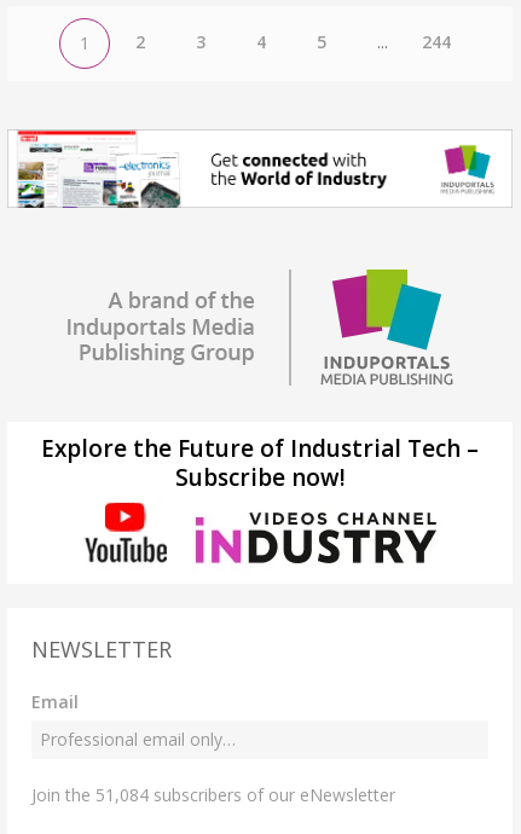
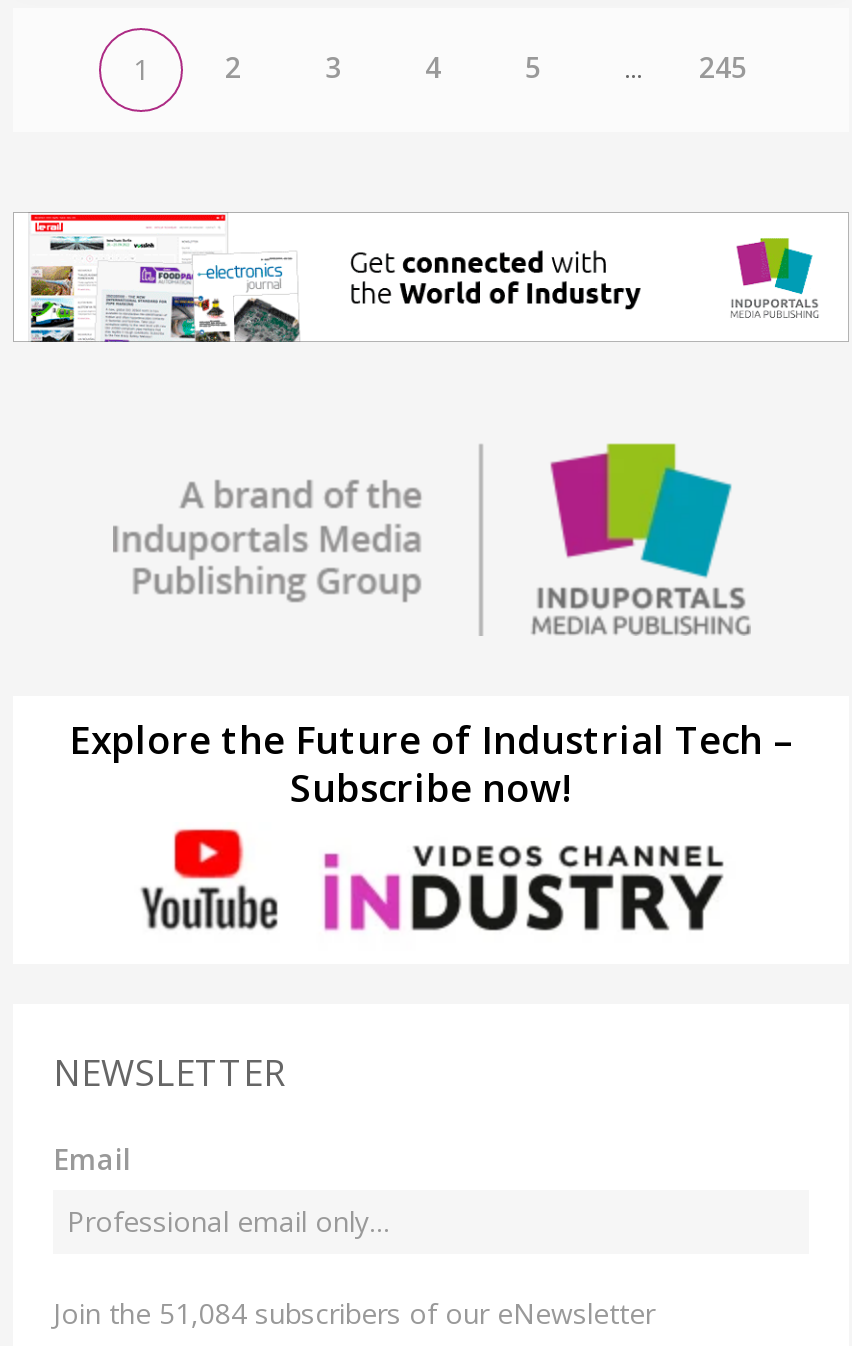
[422,30,451,53] 244 -> [699,48,747,86] 245

